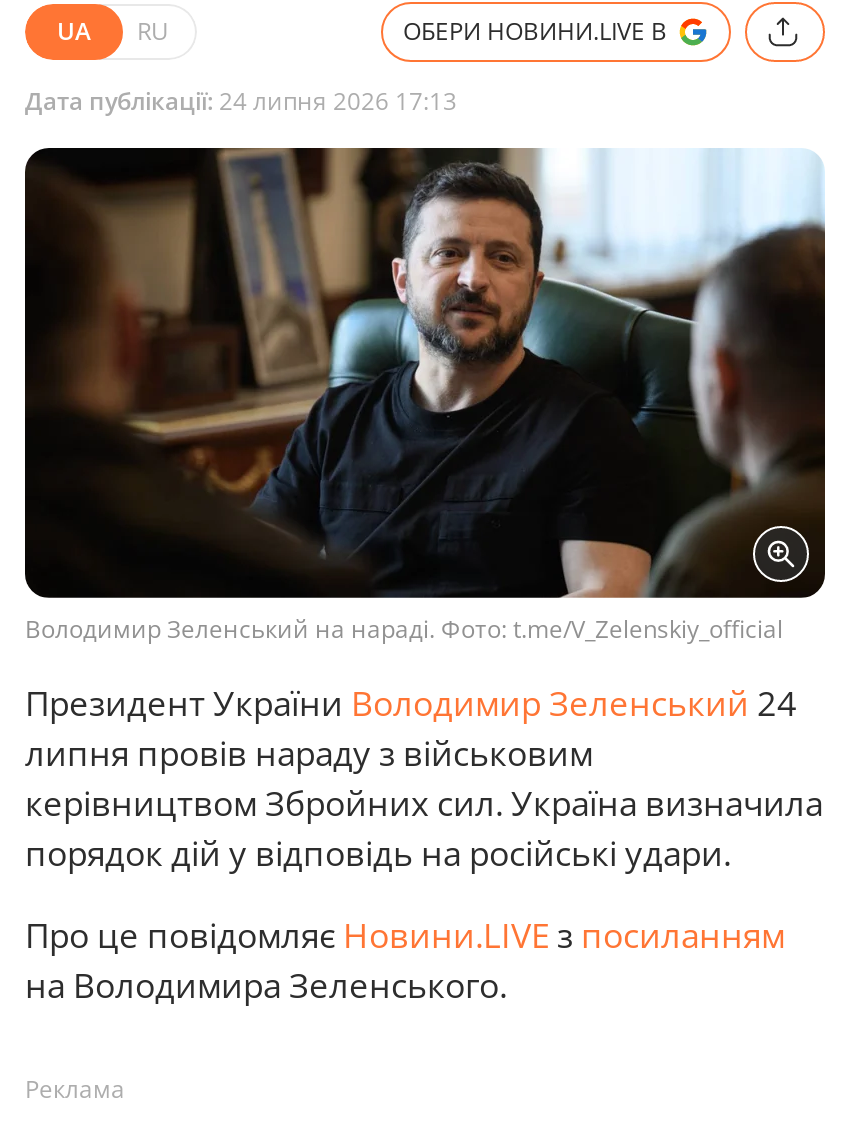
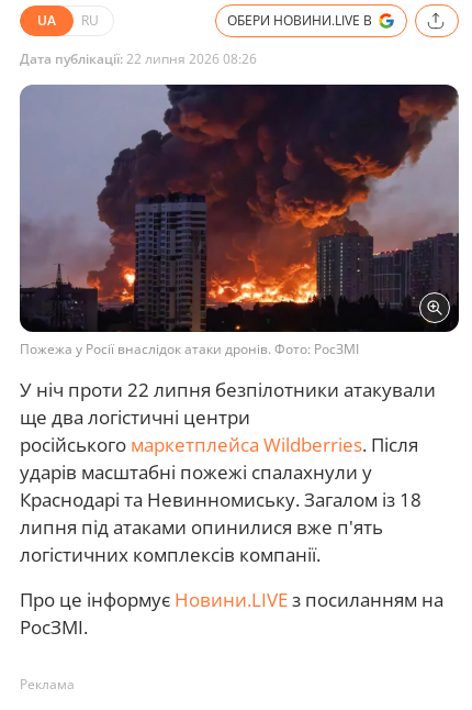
[25,83,457,117] Дата публікації: 24 липня 2026 17:13 -> [20,49,257,68] Дата публікації: 22 липня 2026 08:26
[23,146,825,645] [image] | Володимир Зеленський на нараді. Фото: t.me/V_Zelenskiy_official -> [19,84,460,358] [image] | Пожежа у Росії внаслідок атаки дронів. Фото: РосЗМІ
[25,679,823,875] Президент України Володимир Зеленський 24 | липня провів нараду з військовим | керівництвом Збройних сил. Україна визначила | порядок дій у відповідь на російські удари. -> [20,376,436,567] У ніч проти 22 липня безпілотники атакували | ще два логістичні центри | російського маркетплейса Wildberries. Після | ударів масштабні пожежі спалахнули у | Краснодарі та Невинномиську. Загалом із 18 | липня під атаками опинилися вже п'ять | логістичних комплексів компанії.
[25,911,785,1007] Про це повідомляє Новини.LIVE з посиланням | на Володимира Зеленського. -> [20,586,443,639] Про це інформує Новини.LIVE з посиланням на | РосЗМІ.

